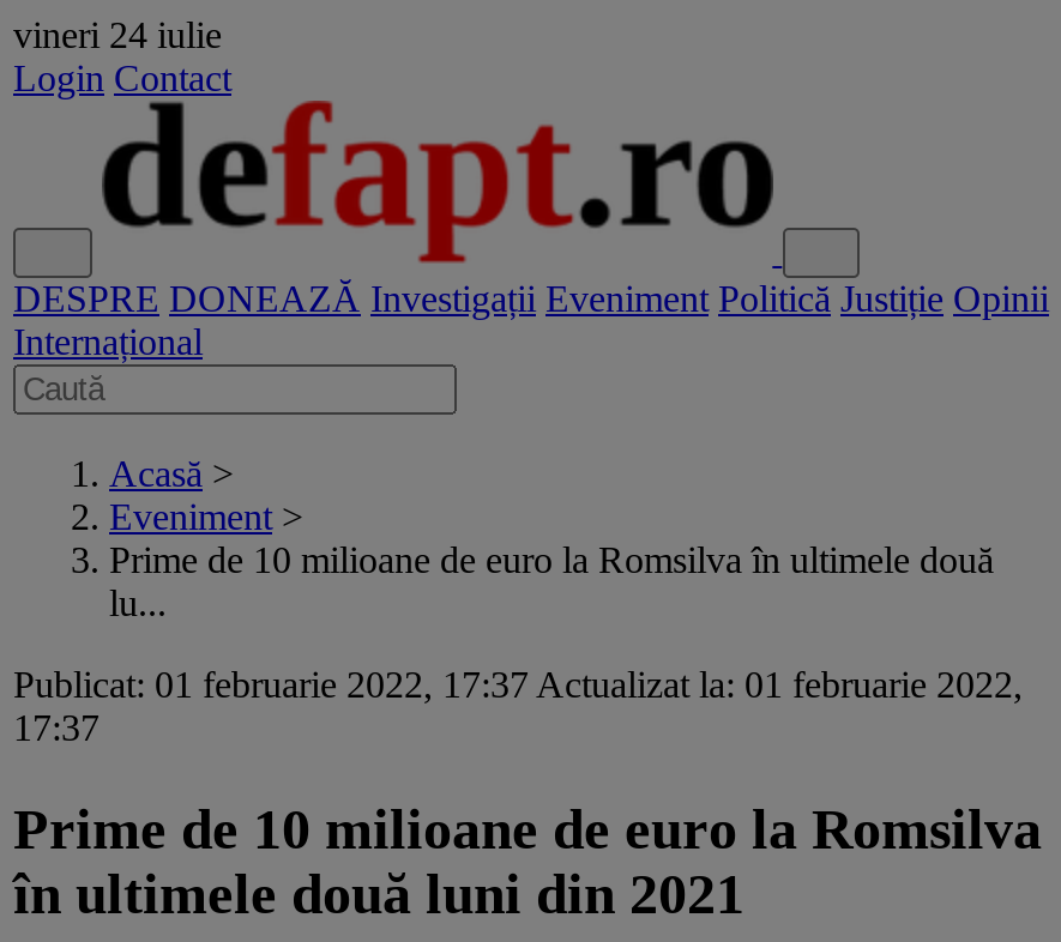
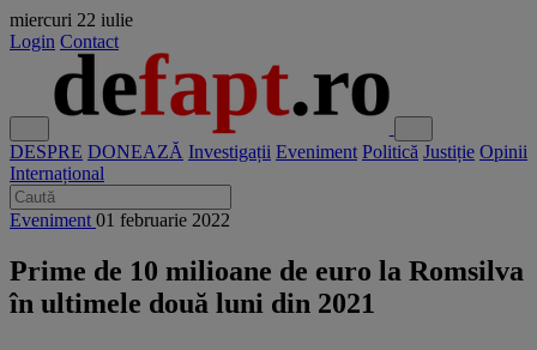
[13,14,222,55] vineri 24 iulie -> [10,10,133,30] miercuri 22 iulie
[13,453,1023,748] Acasă > | Eveniment > | Prime de 10 milioane de euro la Romsilva în ultimele două | lu... | Publicat: 01 februarie 2022, 17:37 Actualizat la: 01 februarie 2022, | 17:37 -> [10,210,230,230] Eveniment01 februarie 2022

